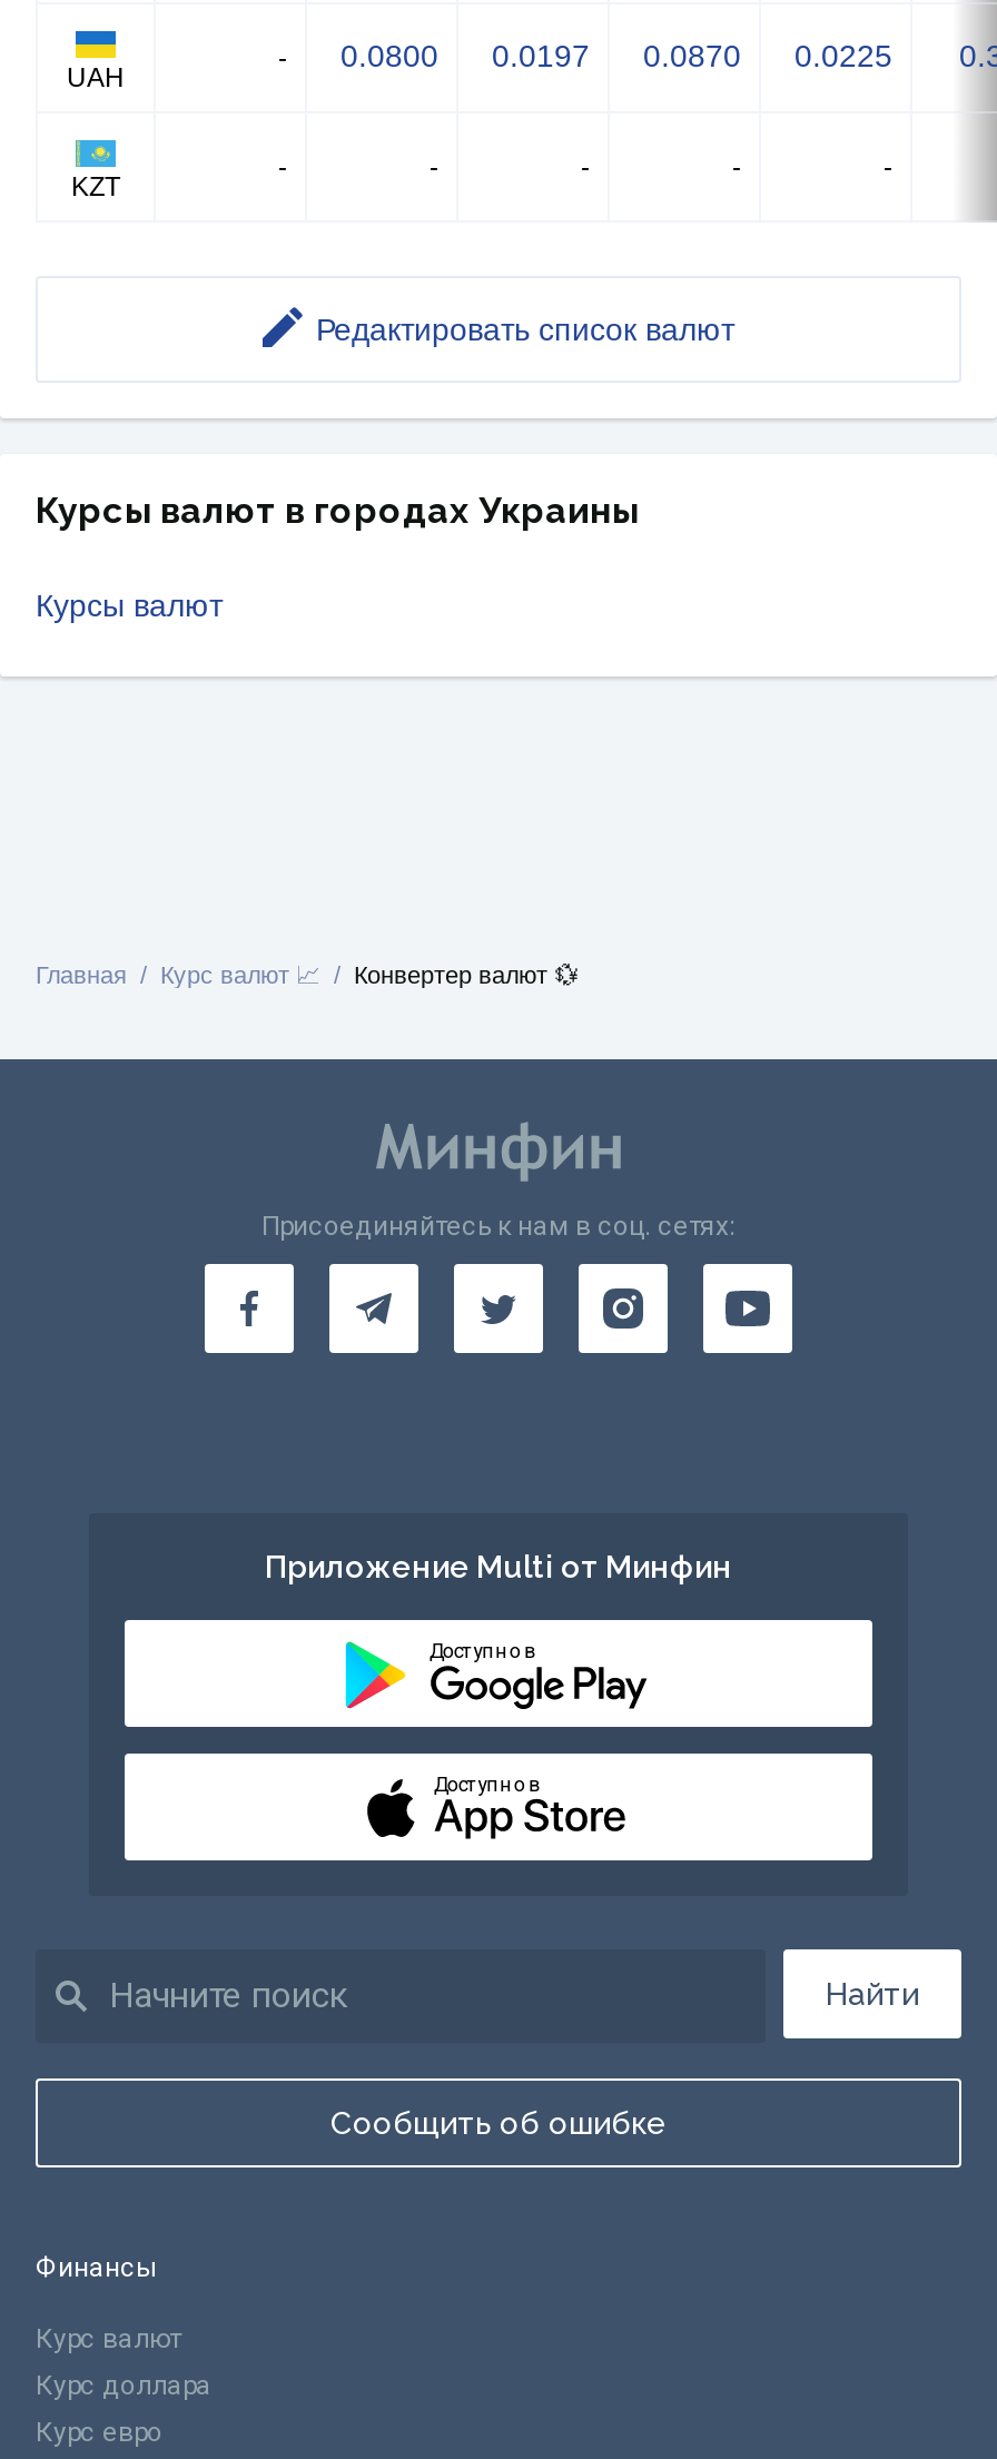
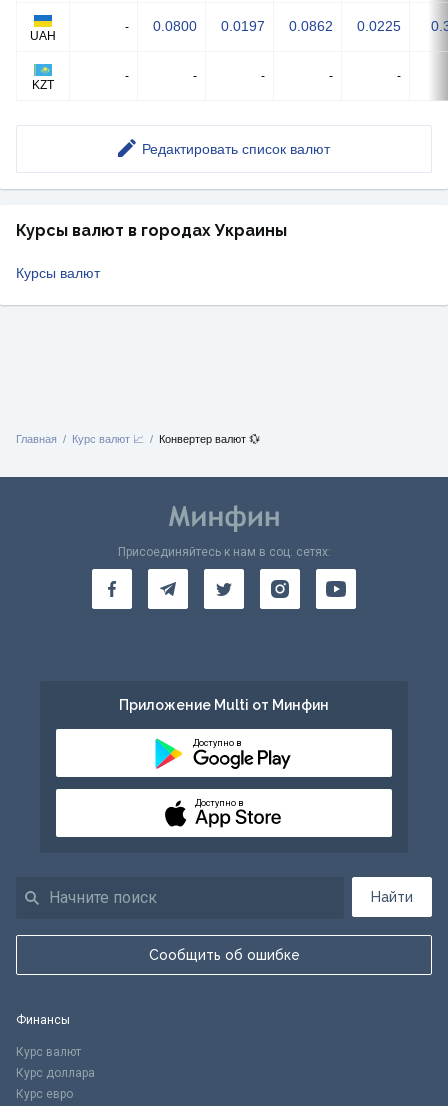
[643,38,741,74] 0.0870 -> [289,18,333,34] 0.0862

